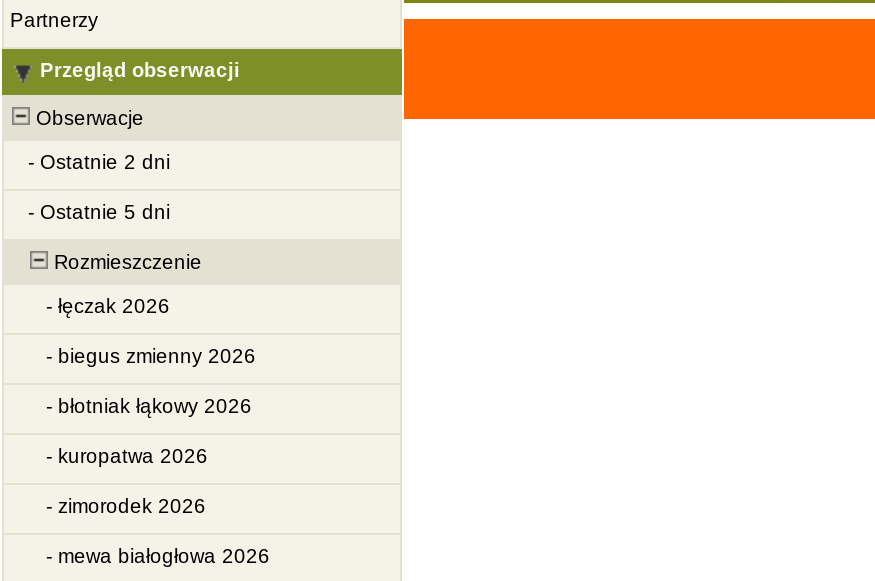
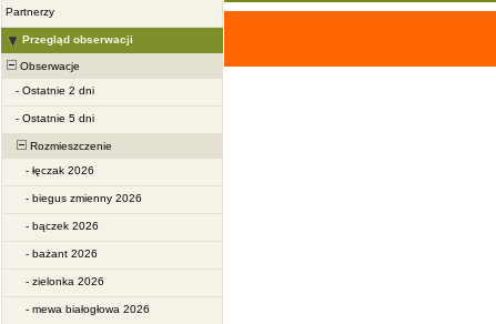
[4,395,252,417] - błotniak łąkowy 2026 -> [2,220,99,232] - bączek 2026
[4,445,208,467] - kuropatwa 2026 -> [2,247,98,260] - bażant 2026
[4,495,206,517] - zimorodek 2026 -> [2,275,104,287] - zielonka 2026

